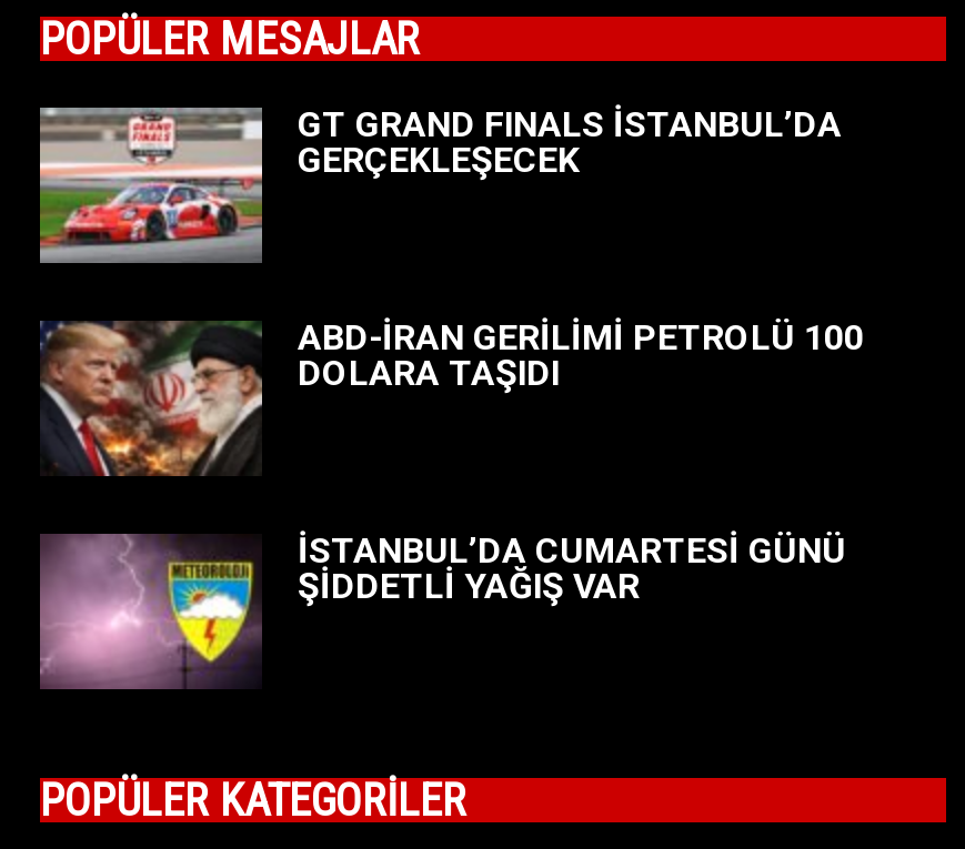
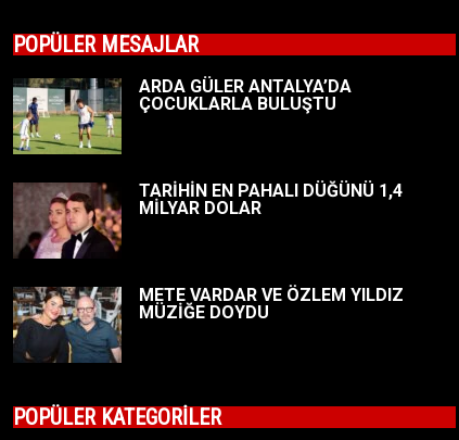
[38,104,842,263] [image] | GT GRAND FINALS İSTANBUL’DA | GERÇEKLEŞECEK -> [13,76,352,154] [image] | ARDA GÜLER ANTALYA’DA | ÇOCUKLARLA BULUŞTU
[40,317,864,478] [image] | ABD-İRAN GERİLİMİ PETROLÜ 100 | DOLARA TAŞIDI -> [13,180,403,260] [image] | TARİHİN EN PAHALI DÜĞÜNÜ 1,4 | MİLYAR DOLAR
[38,530,846,689] [image] | İSTANBUL’DA CUMARTESİ GÜNÜ | ŞİDDETLİ YAĞIŞ VAR -> [12,284,404,364] [image] | METE VARDAR VE ÖZLEM YILDIZ | MÜZİĞE DOYDU

